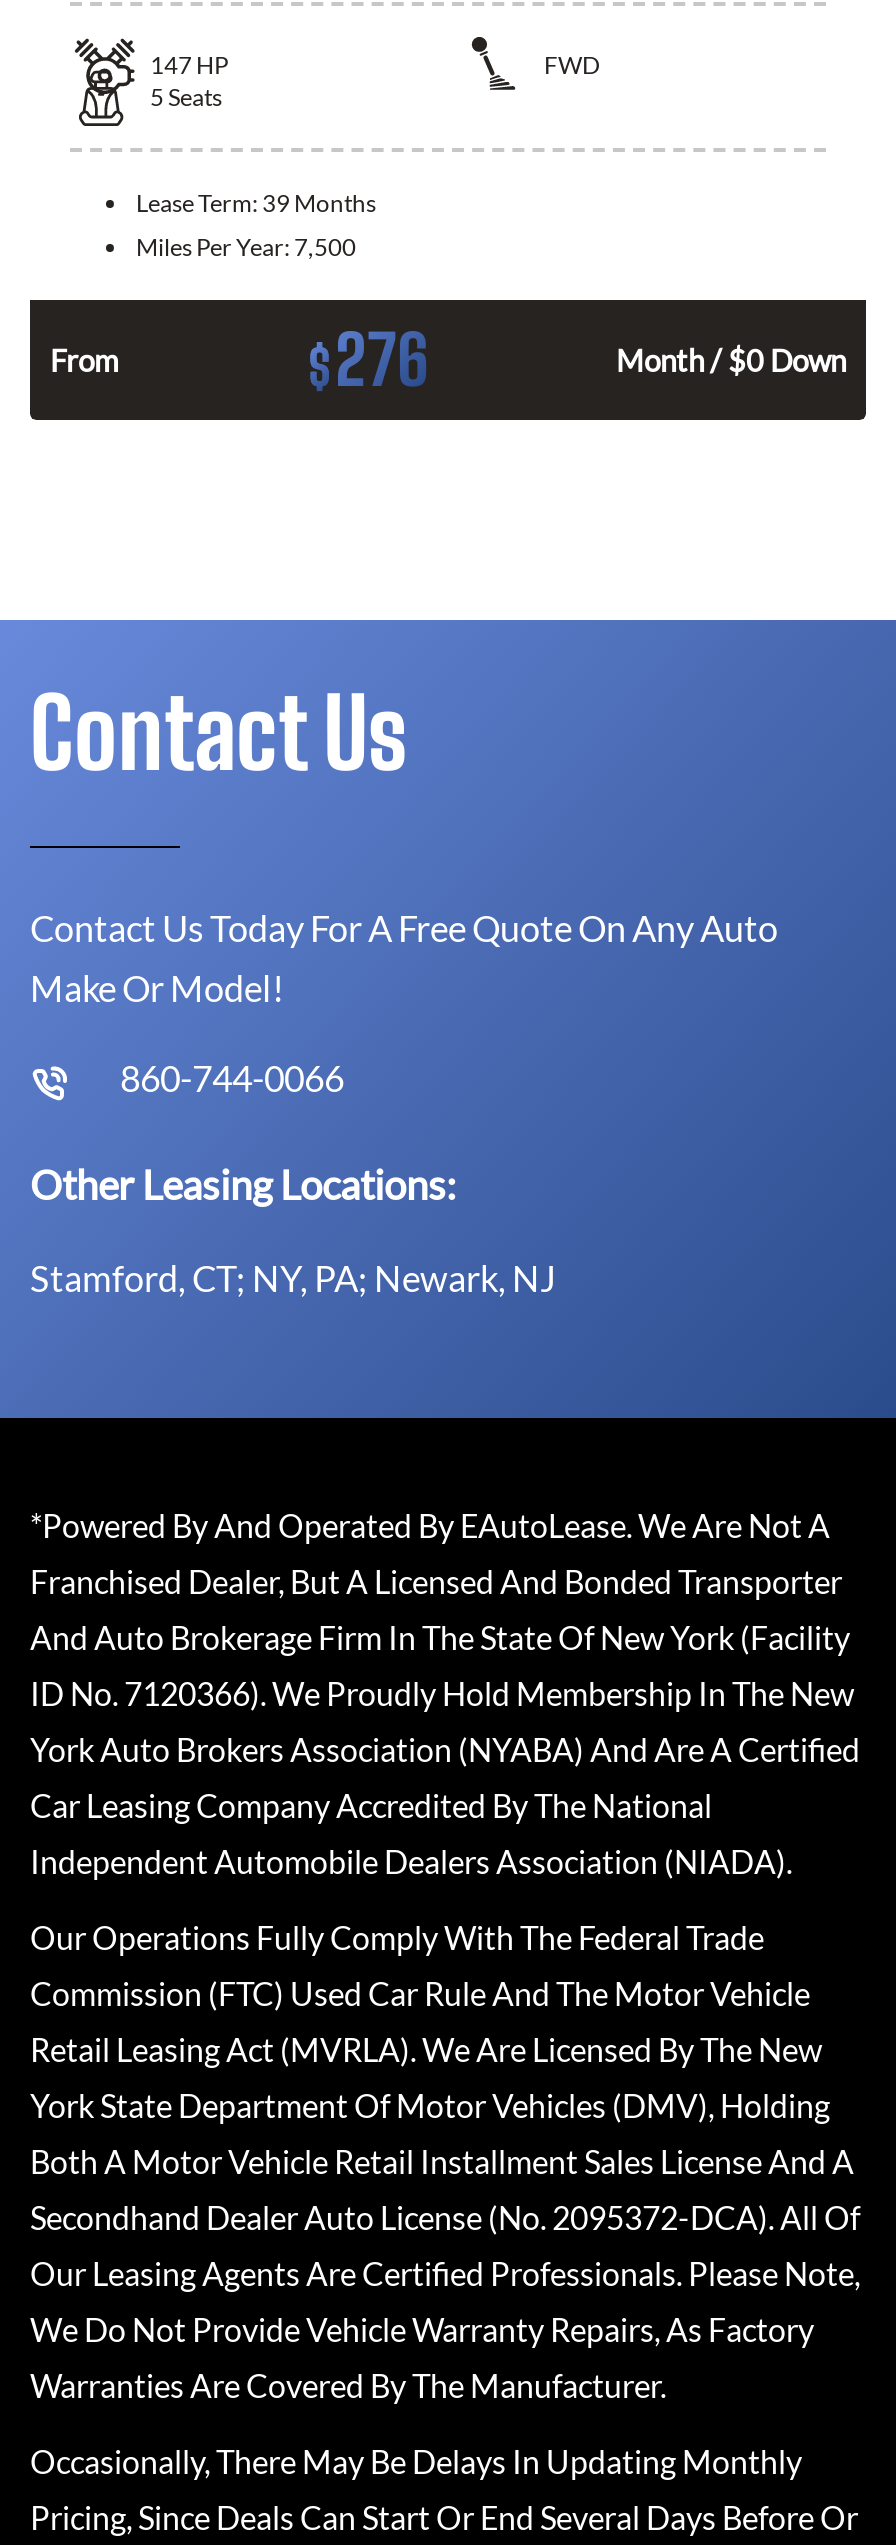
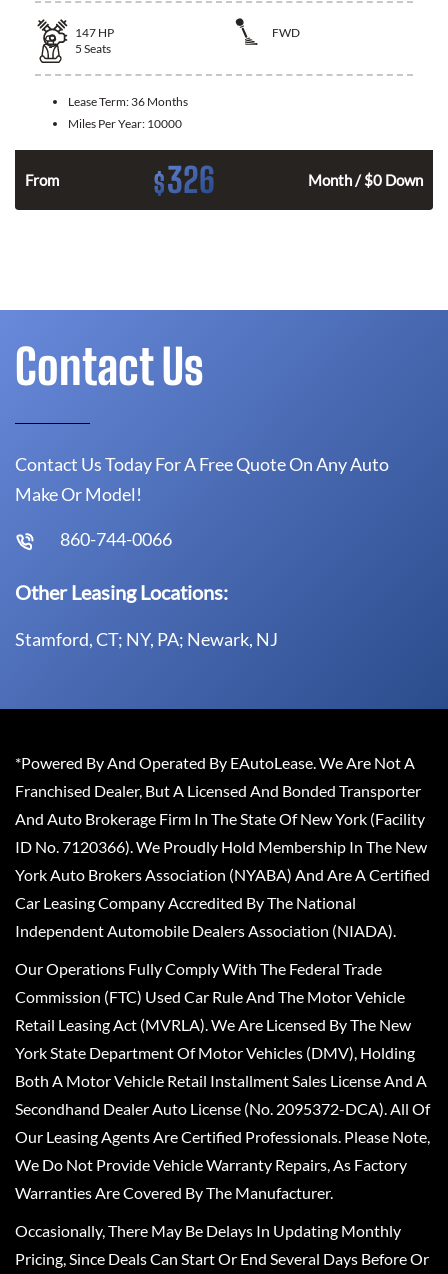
[136,188,376,218] Lease Term: 39 Months -> [68,94,188,109] Lease Term: 36 Months
[136,232,356,262] Miles Per Year: 7,500 -> [68,116,182,131] Miles Per Year: 10000
[309,320,429,400] $ 276 -> [154,160,215,200] $ 326

